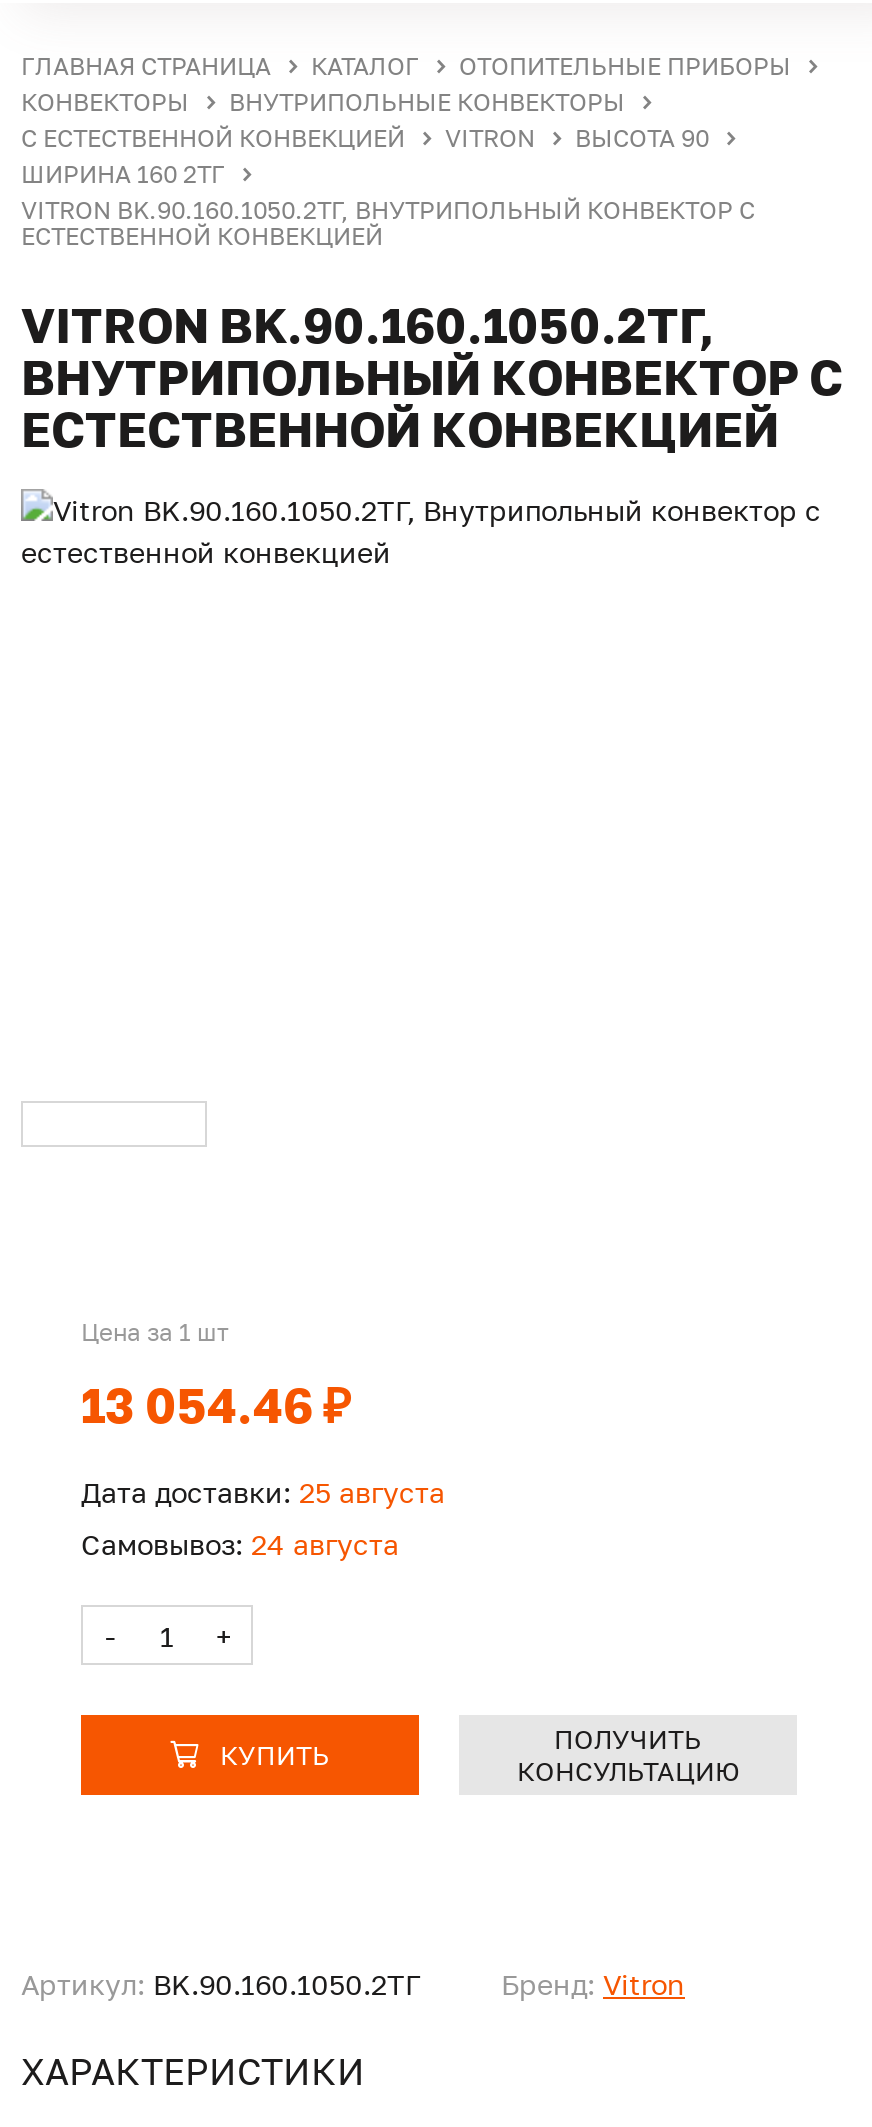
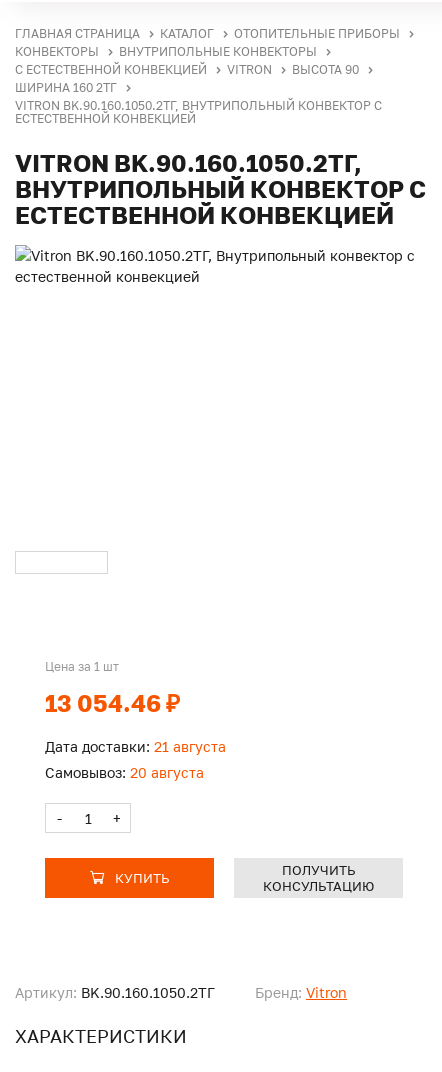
[81,1476,445,1510] Дата доставки: 25 августа -> [45,738,226,755] Дата доставки: 21 августа
[81,1528,399,1562] Самовывоз: 24 августа -> [45,764,204,781] Самовывоз: 20 августа

